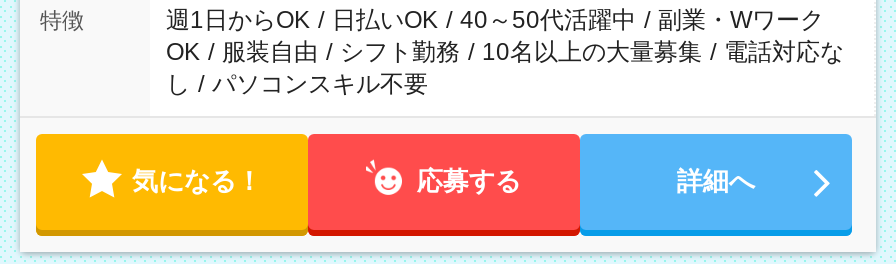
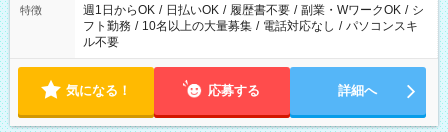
[166,6,844,98] 週1日からOK / 日払いOK / 40～50代活躍中 / 副業・Wワーク | OK / 服装自由 / シフト勤務 / 10名以上の大量募集 / 電話対応な | し / パソコンスキル不要 -> [83,3,424,49] 週1日からOK / 日払いOK / 履歴書不要 / 副業・WワークOK / シ | フト勤務 / 10名以上の大量募集 / 電話対応なし / パソコンスキ | ル不要

